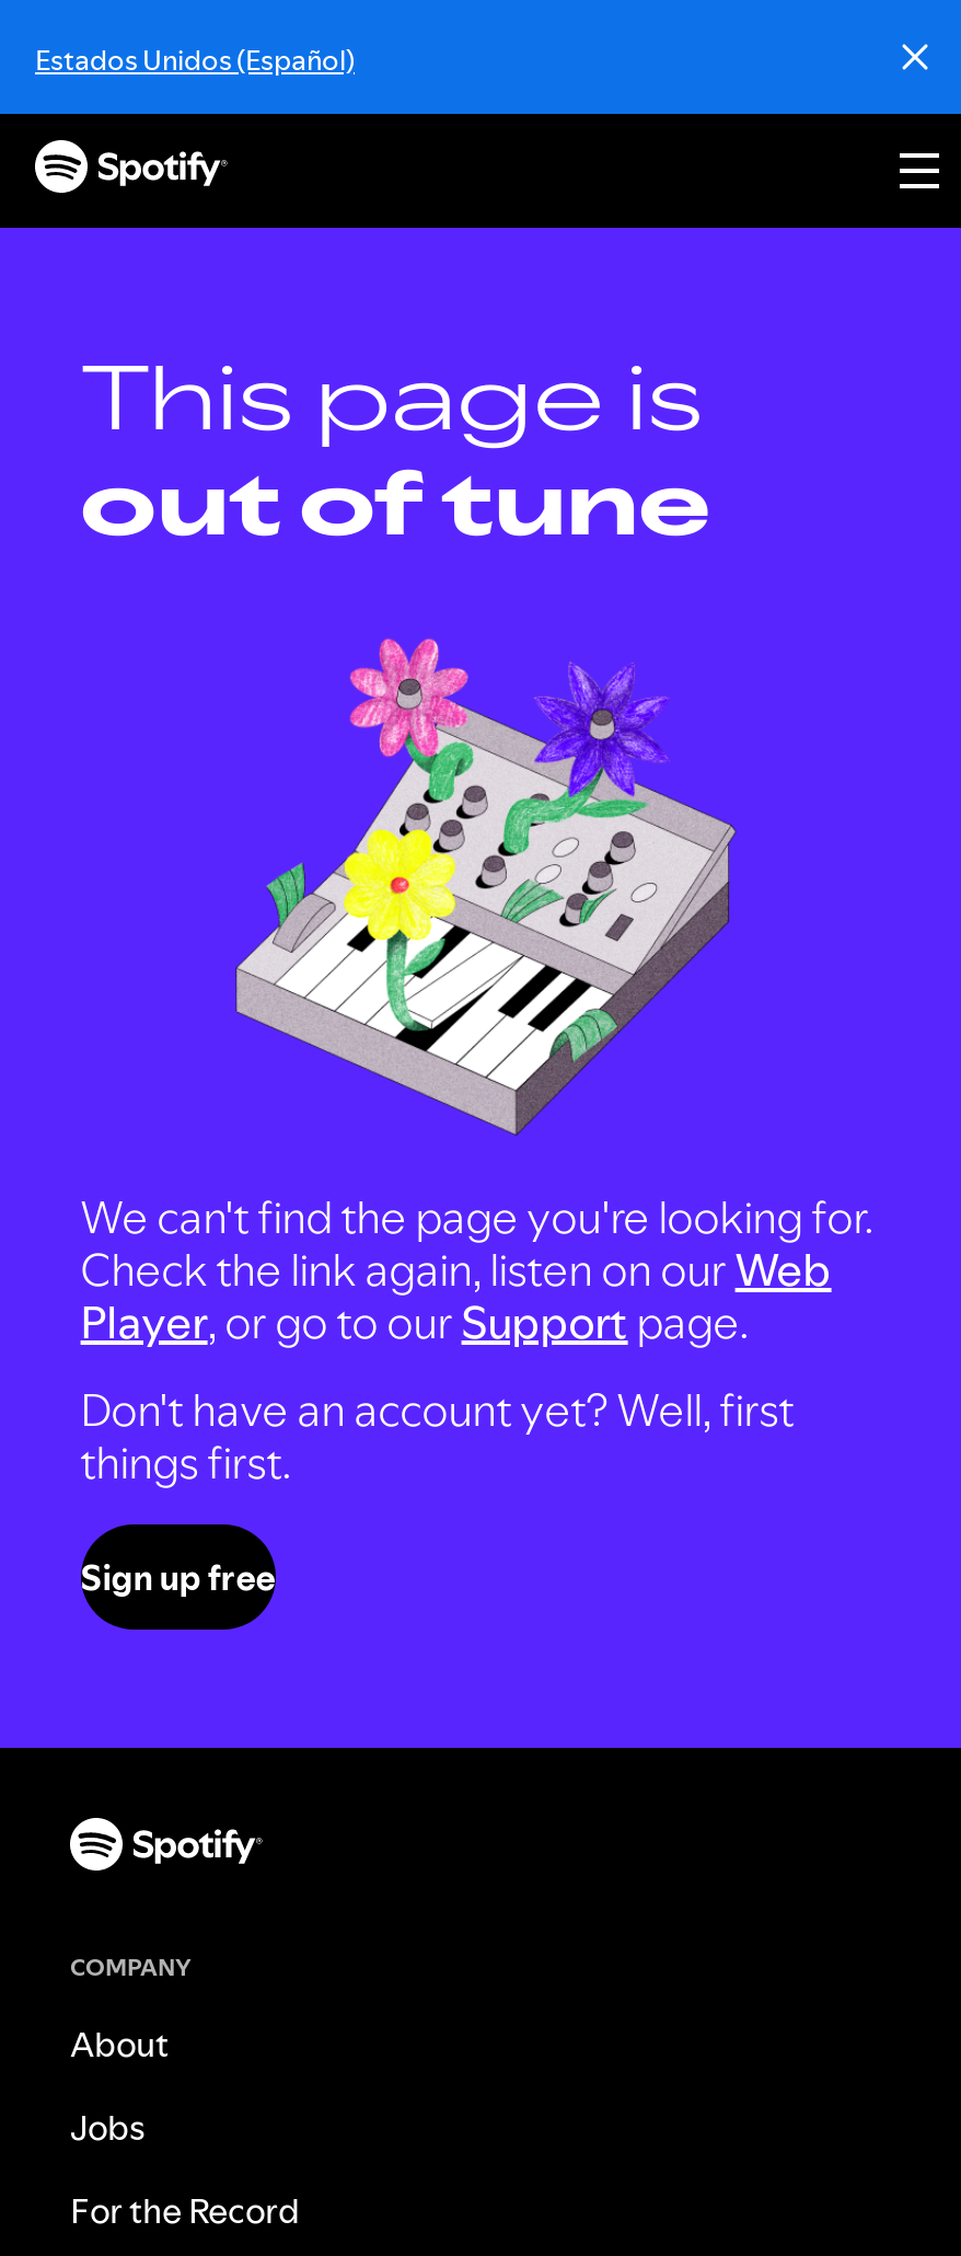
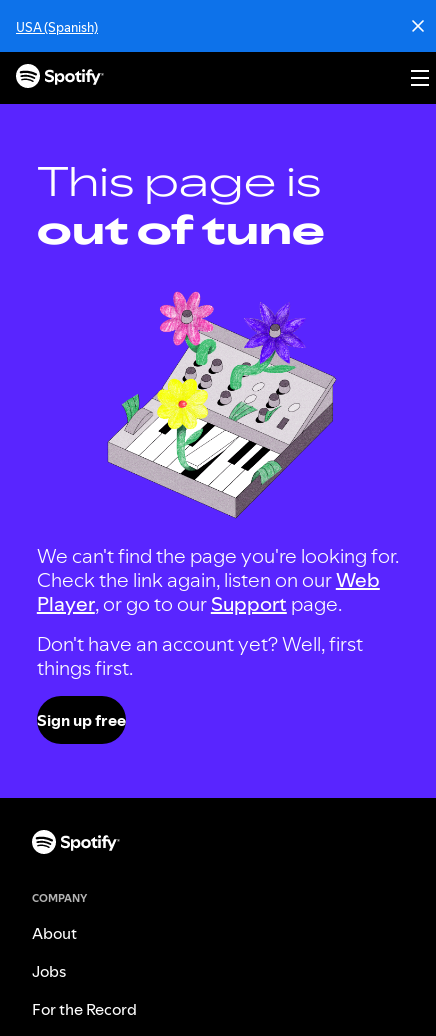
[35,39,355,79] Estados Unidos (Español) -> [16,18,98,36] USA (Spanish)

